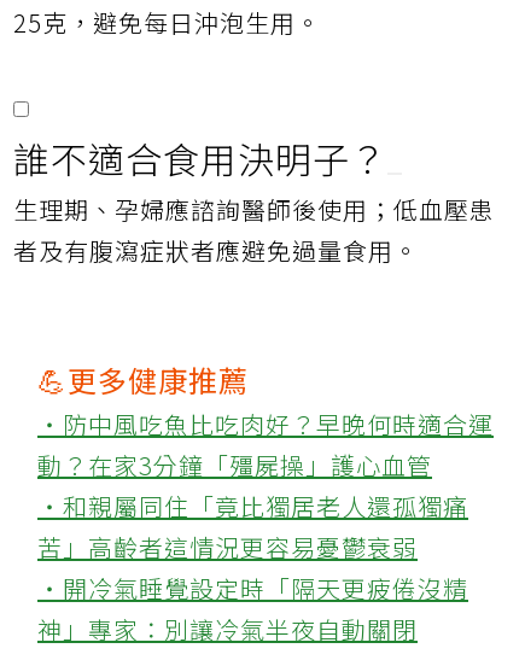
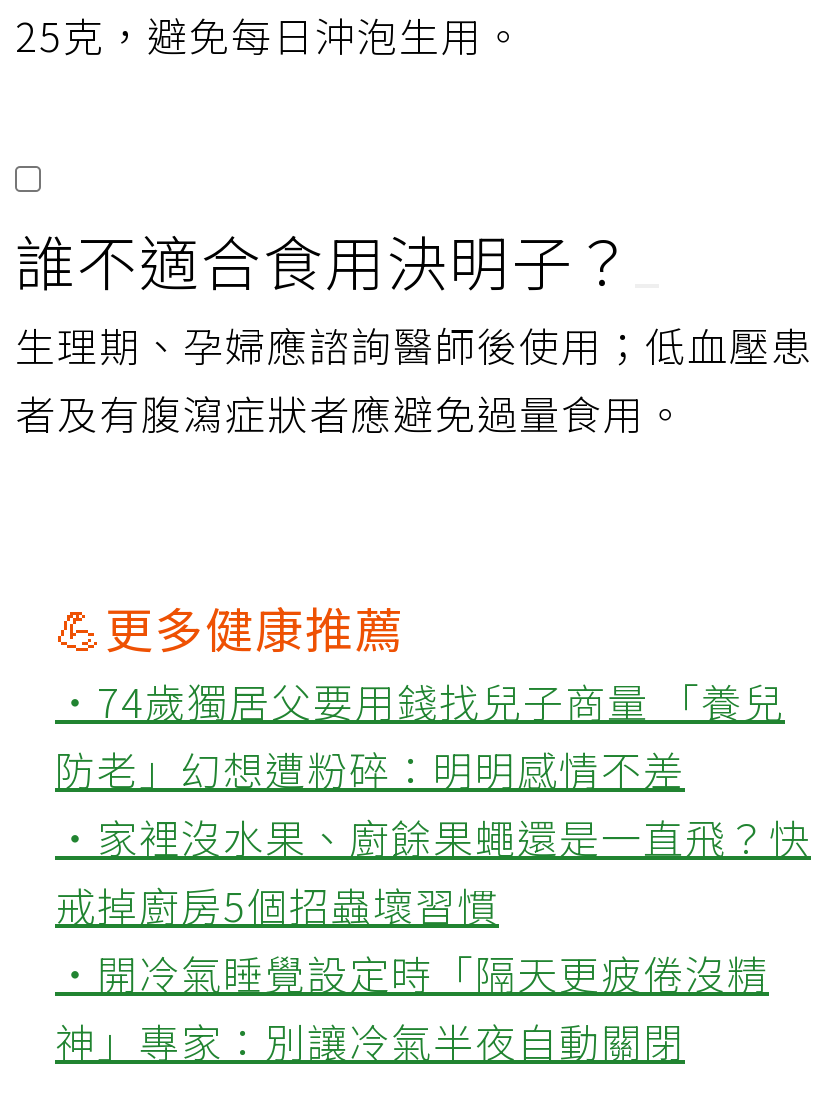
[37,406,494,564] ‧防中風吃魚比吃肉好？早晚何時適合運 | 動？在家3分鐘「殭屍操」護心血管 | ‧和親屬同住「竟比獨居老人還孤獨痛 | 苦」高齡者這情況更容易憂鬱衰弱 -> [55,673,811,935] ‧74歲獨居父要用錢找兒子商量 「養兒 | 防老」幻想遭粉碎：明明感情不差 | ‧家裡沒水果、廚餘果蠅還是一直飛？快 | 戒掉廚房5個招蟲壞習慣

